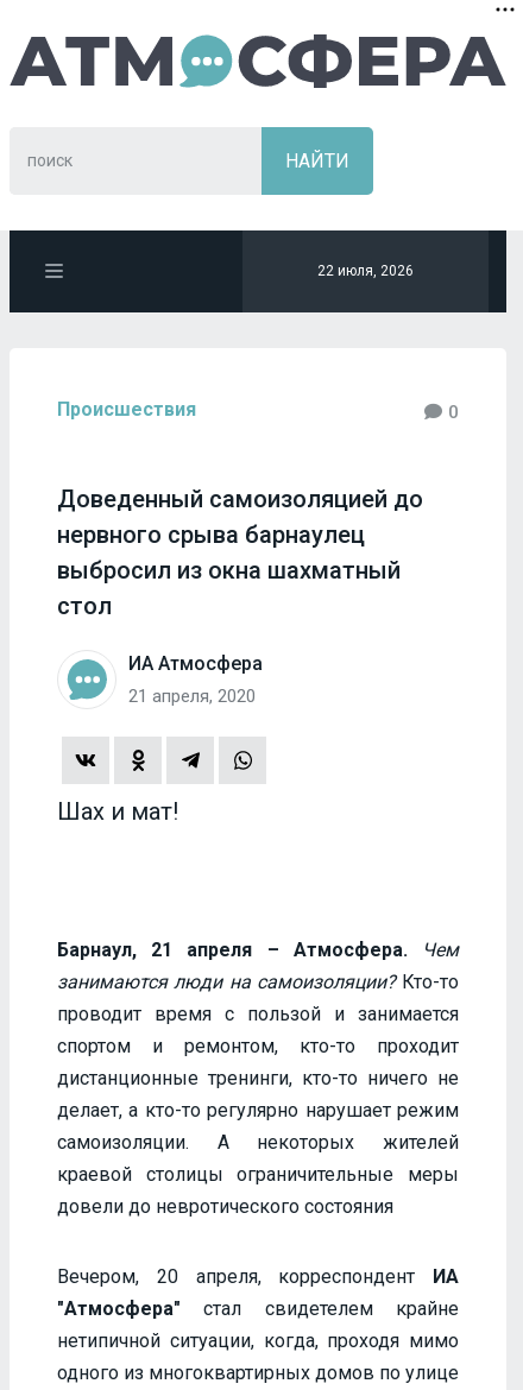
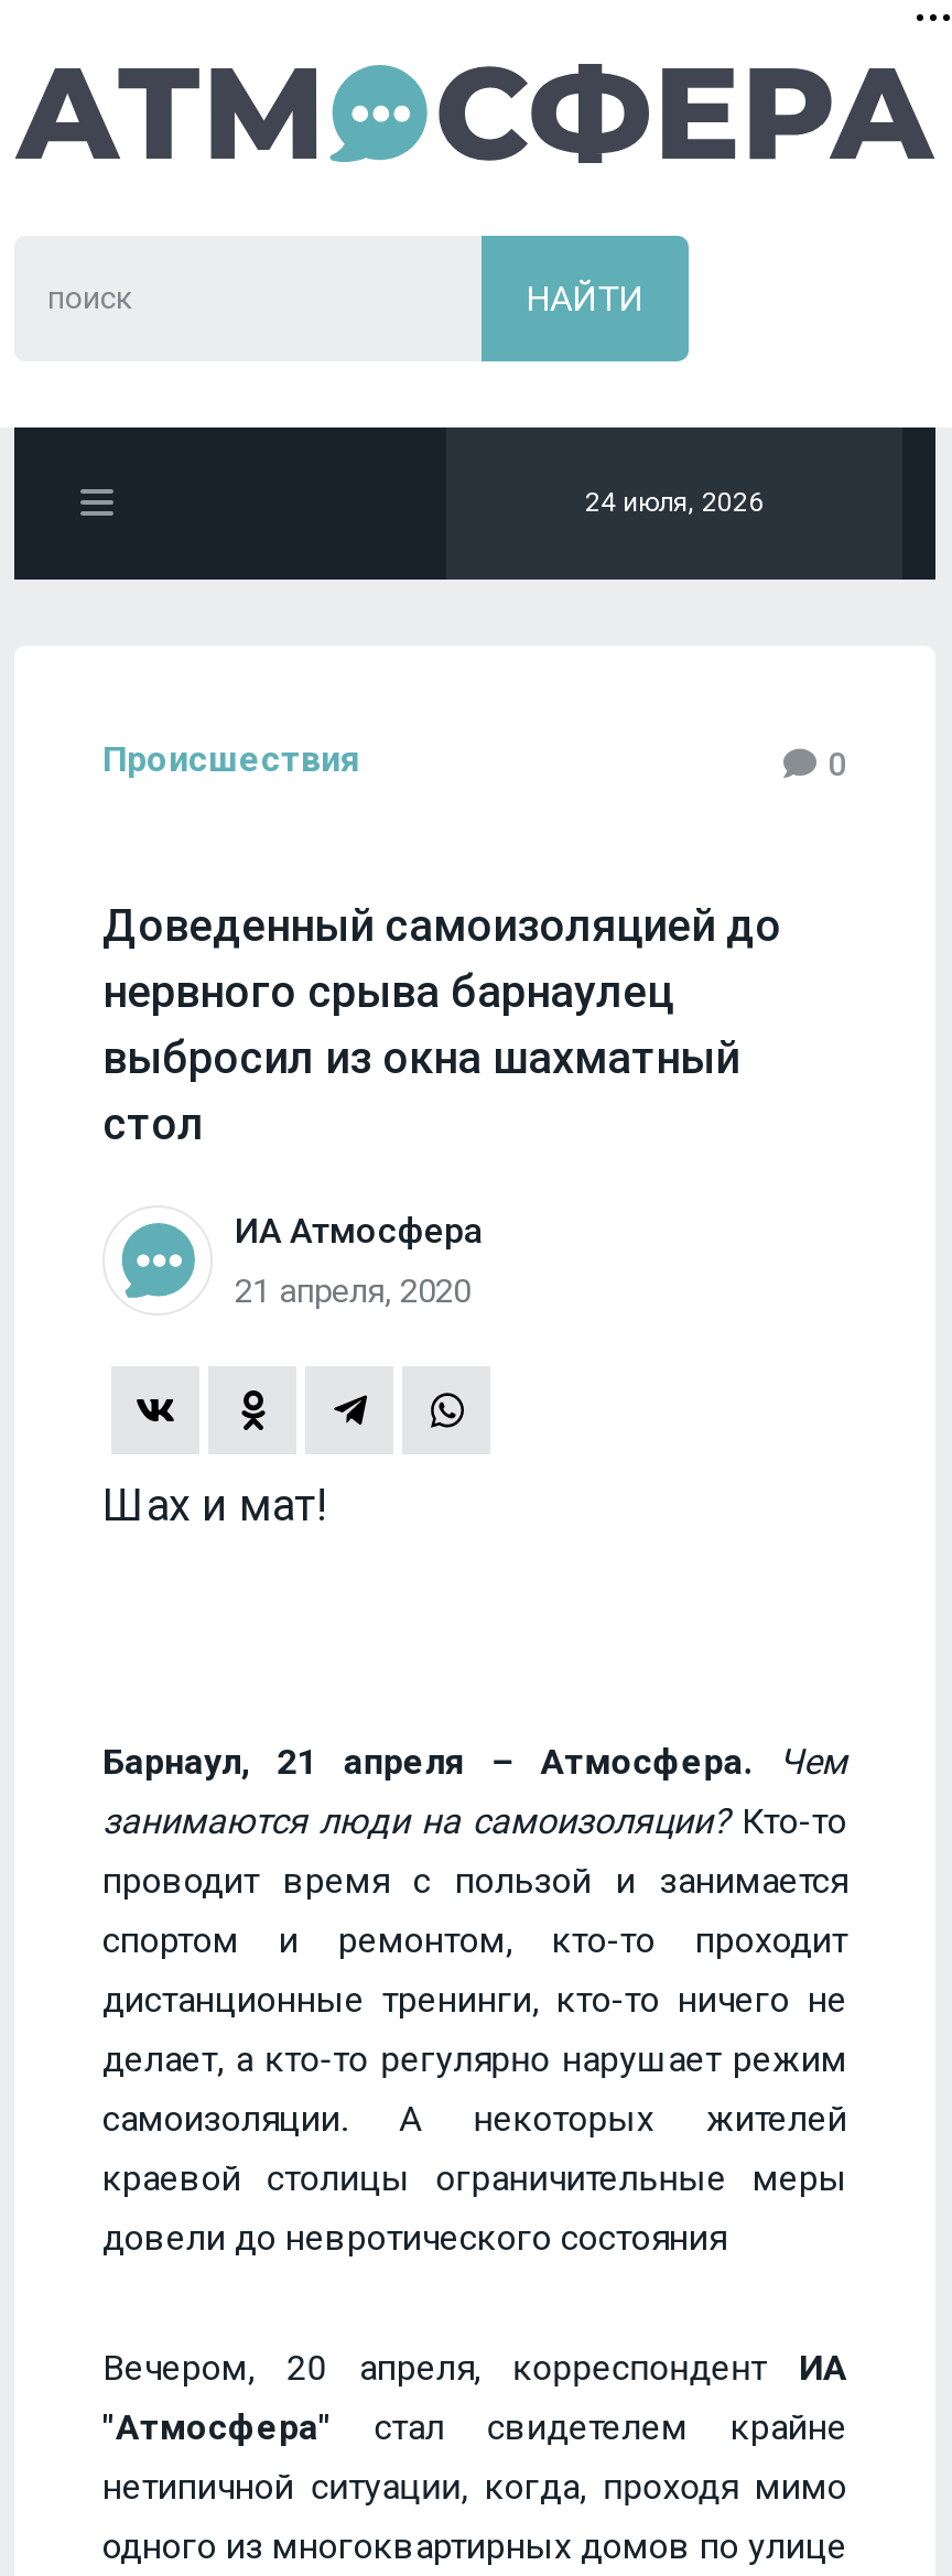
[317,263,414,279] 22 июля, 2026 -> [585,487,764,518] 24 июля, 2026

